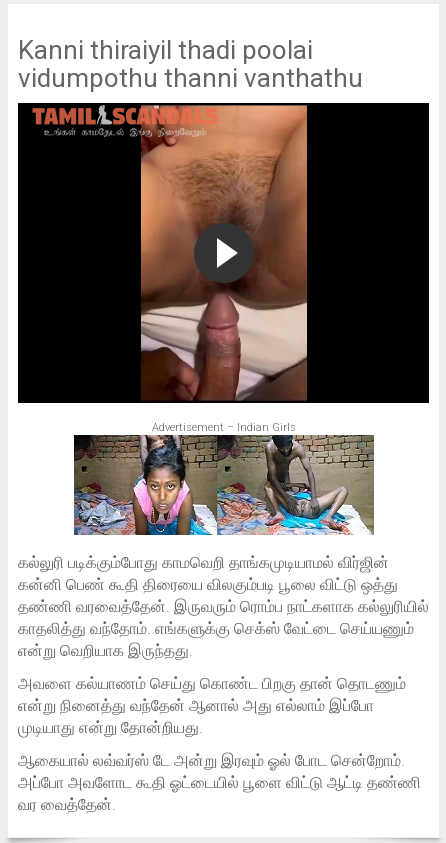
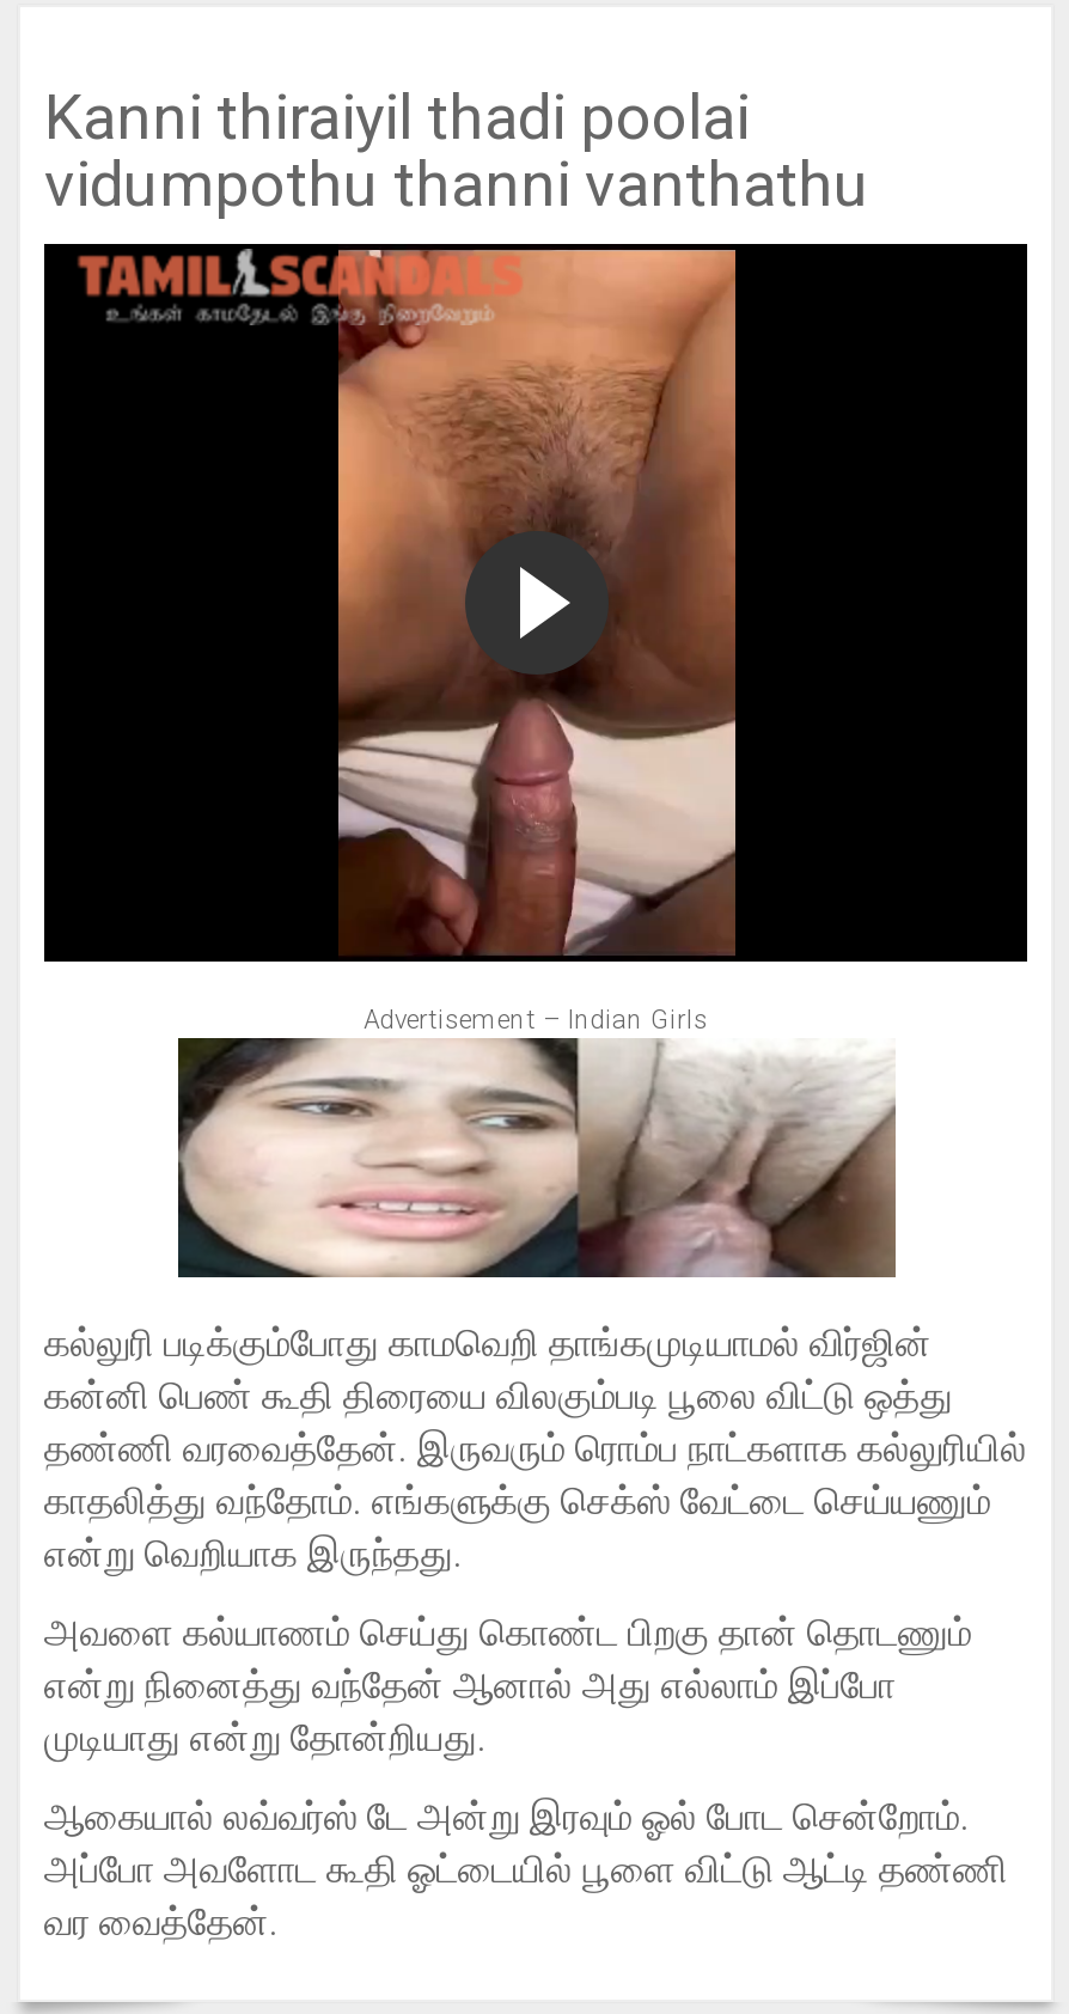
[73,434,375,536] [image] -> [176,1038,896,1280] [image]

